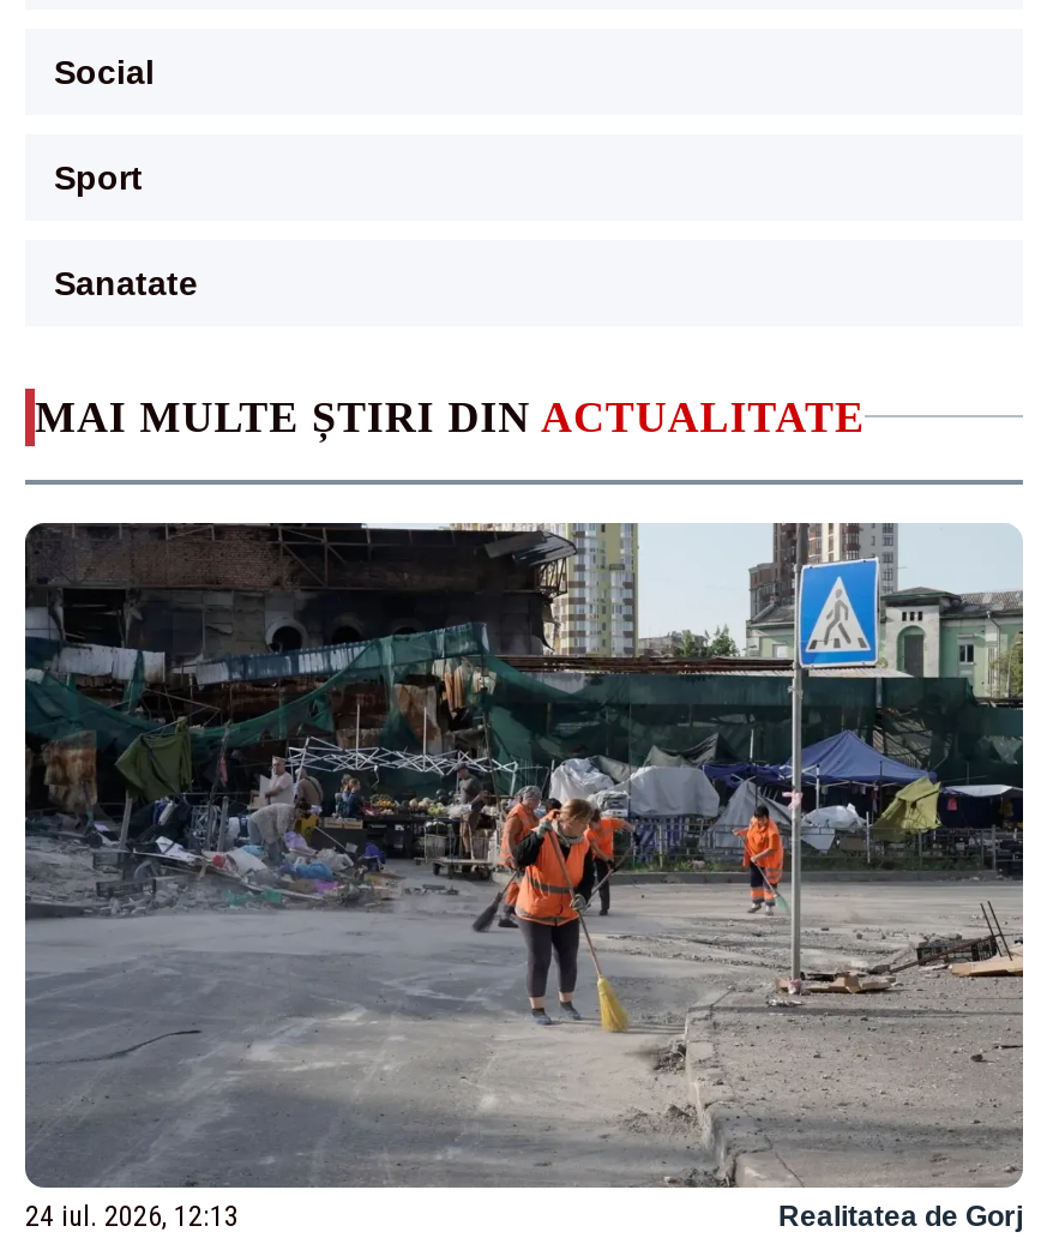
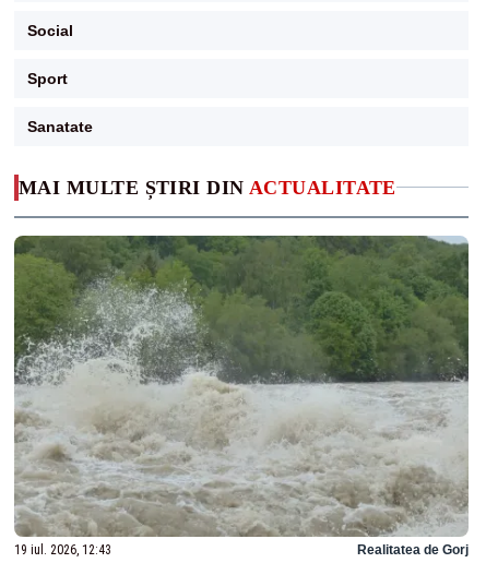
[23,521,1023,1234] [image] | 24 iul. 2026, 12:13 -> [13,235,470,558] [image] | 19 iul. 2026, 12:43

